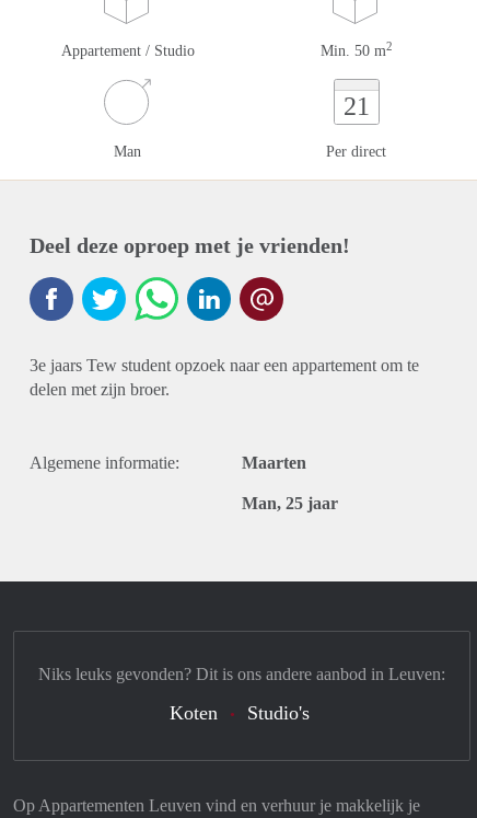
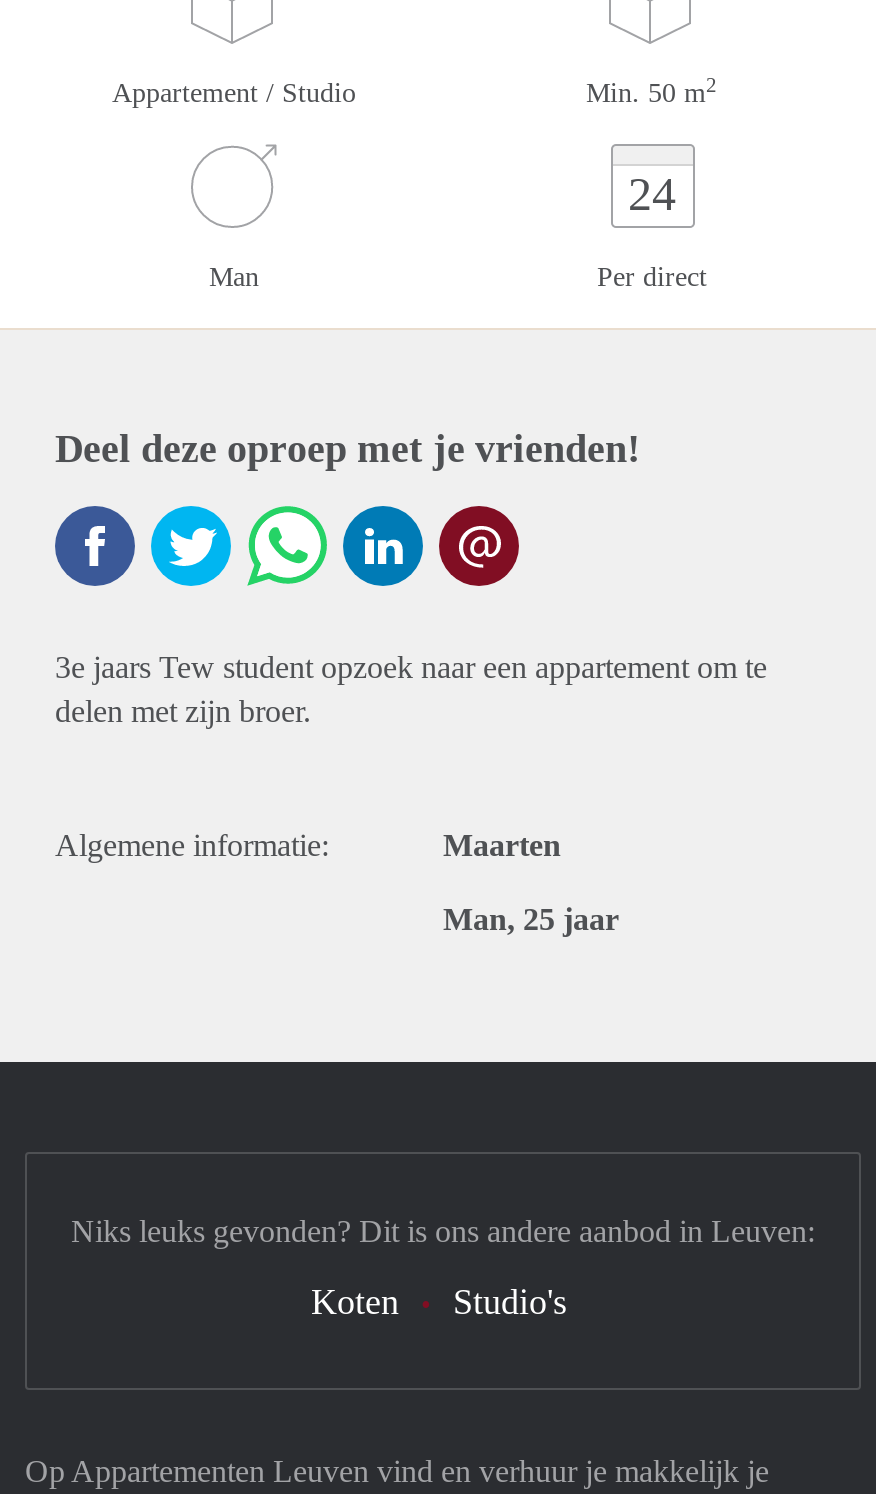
[343,92,369,120] 21 -> [628,168,676,220] 24

